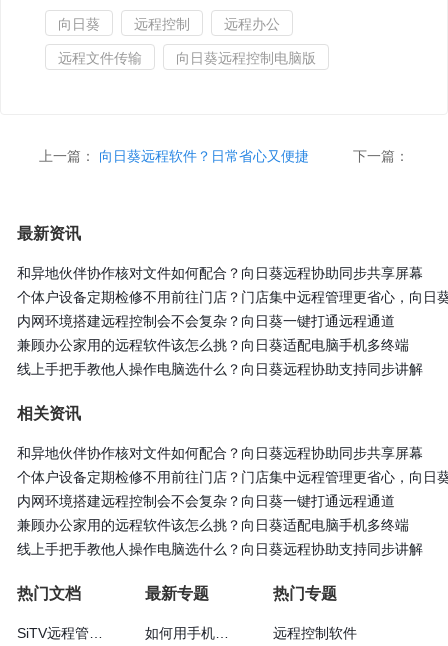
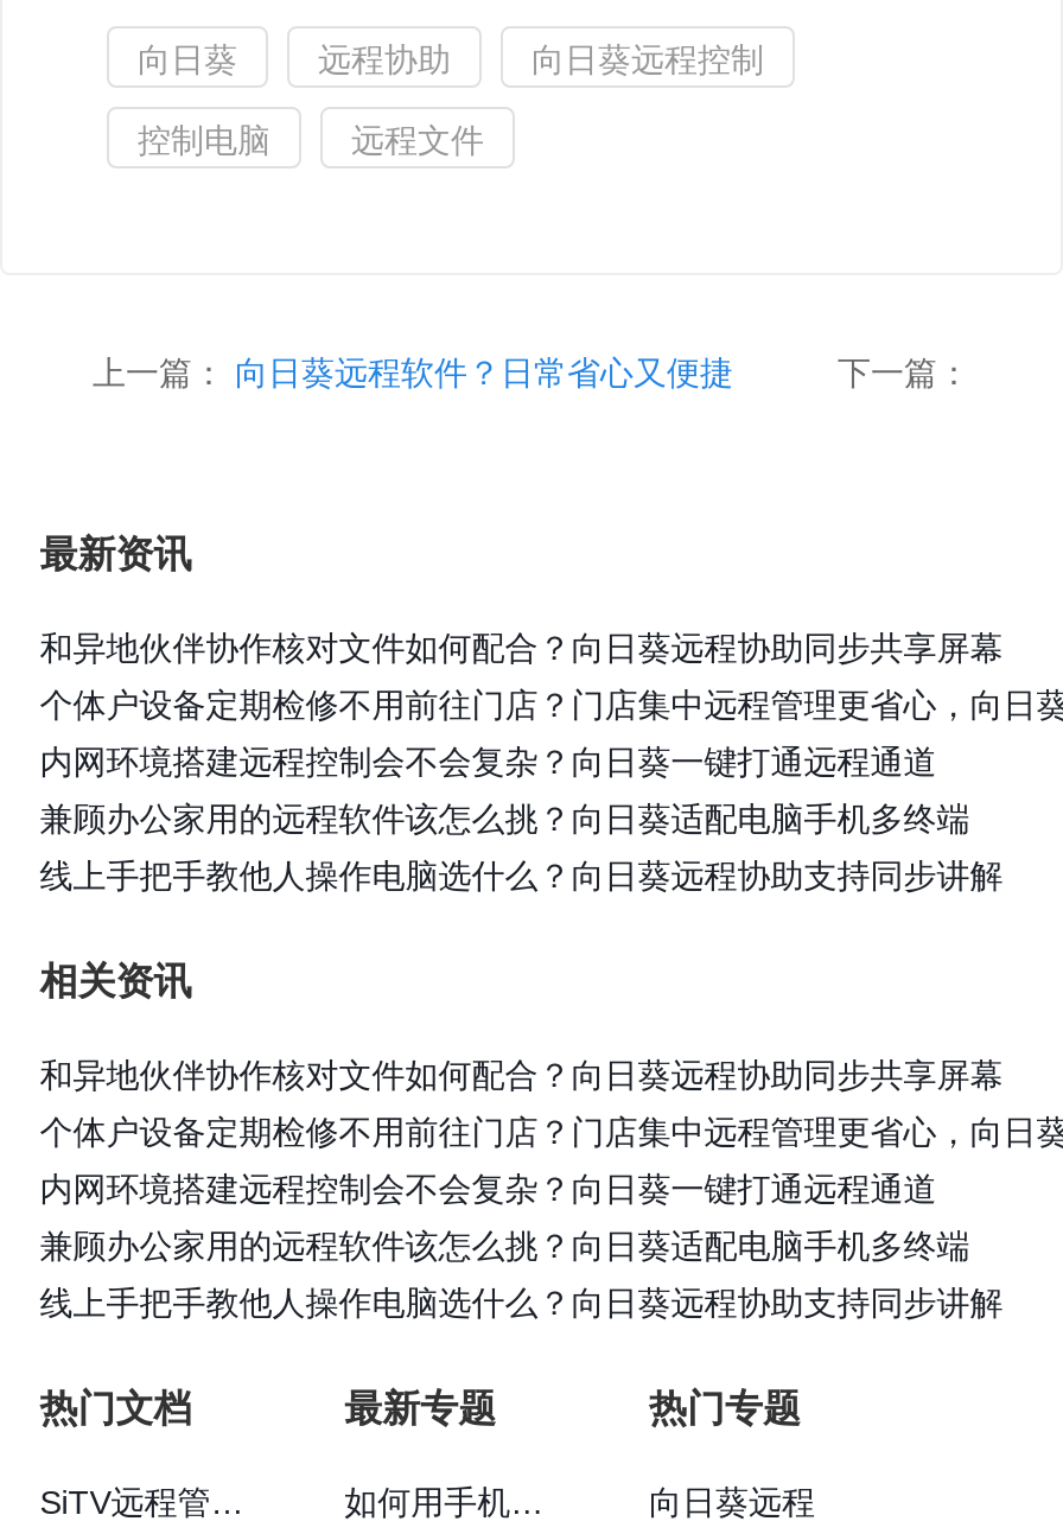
[134,16,280,32] 远程控制 | 远程办公 -> [318,40,764,78] 远程协助 | 向日葵远程控制
[58,50,316,66] 远程文件传输 | 向日葵远程控制电脑版 -> [138,120,484,158] 控制电脑 | 远程文件
[273,624,357,640] 远程控制软件 -> [649,1484,815,1522] 向日葵远程

